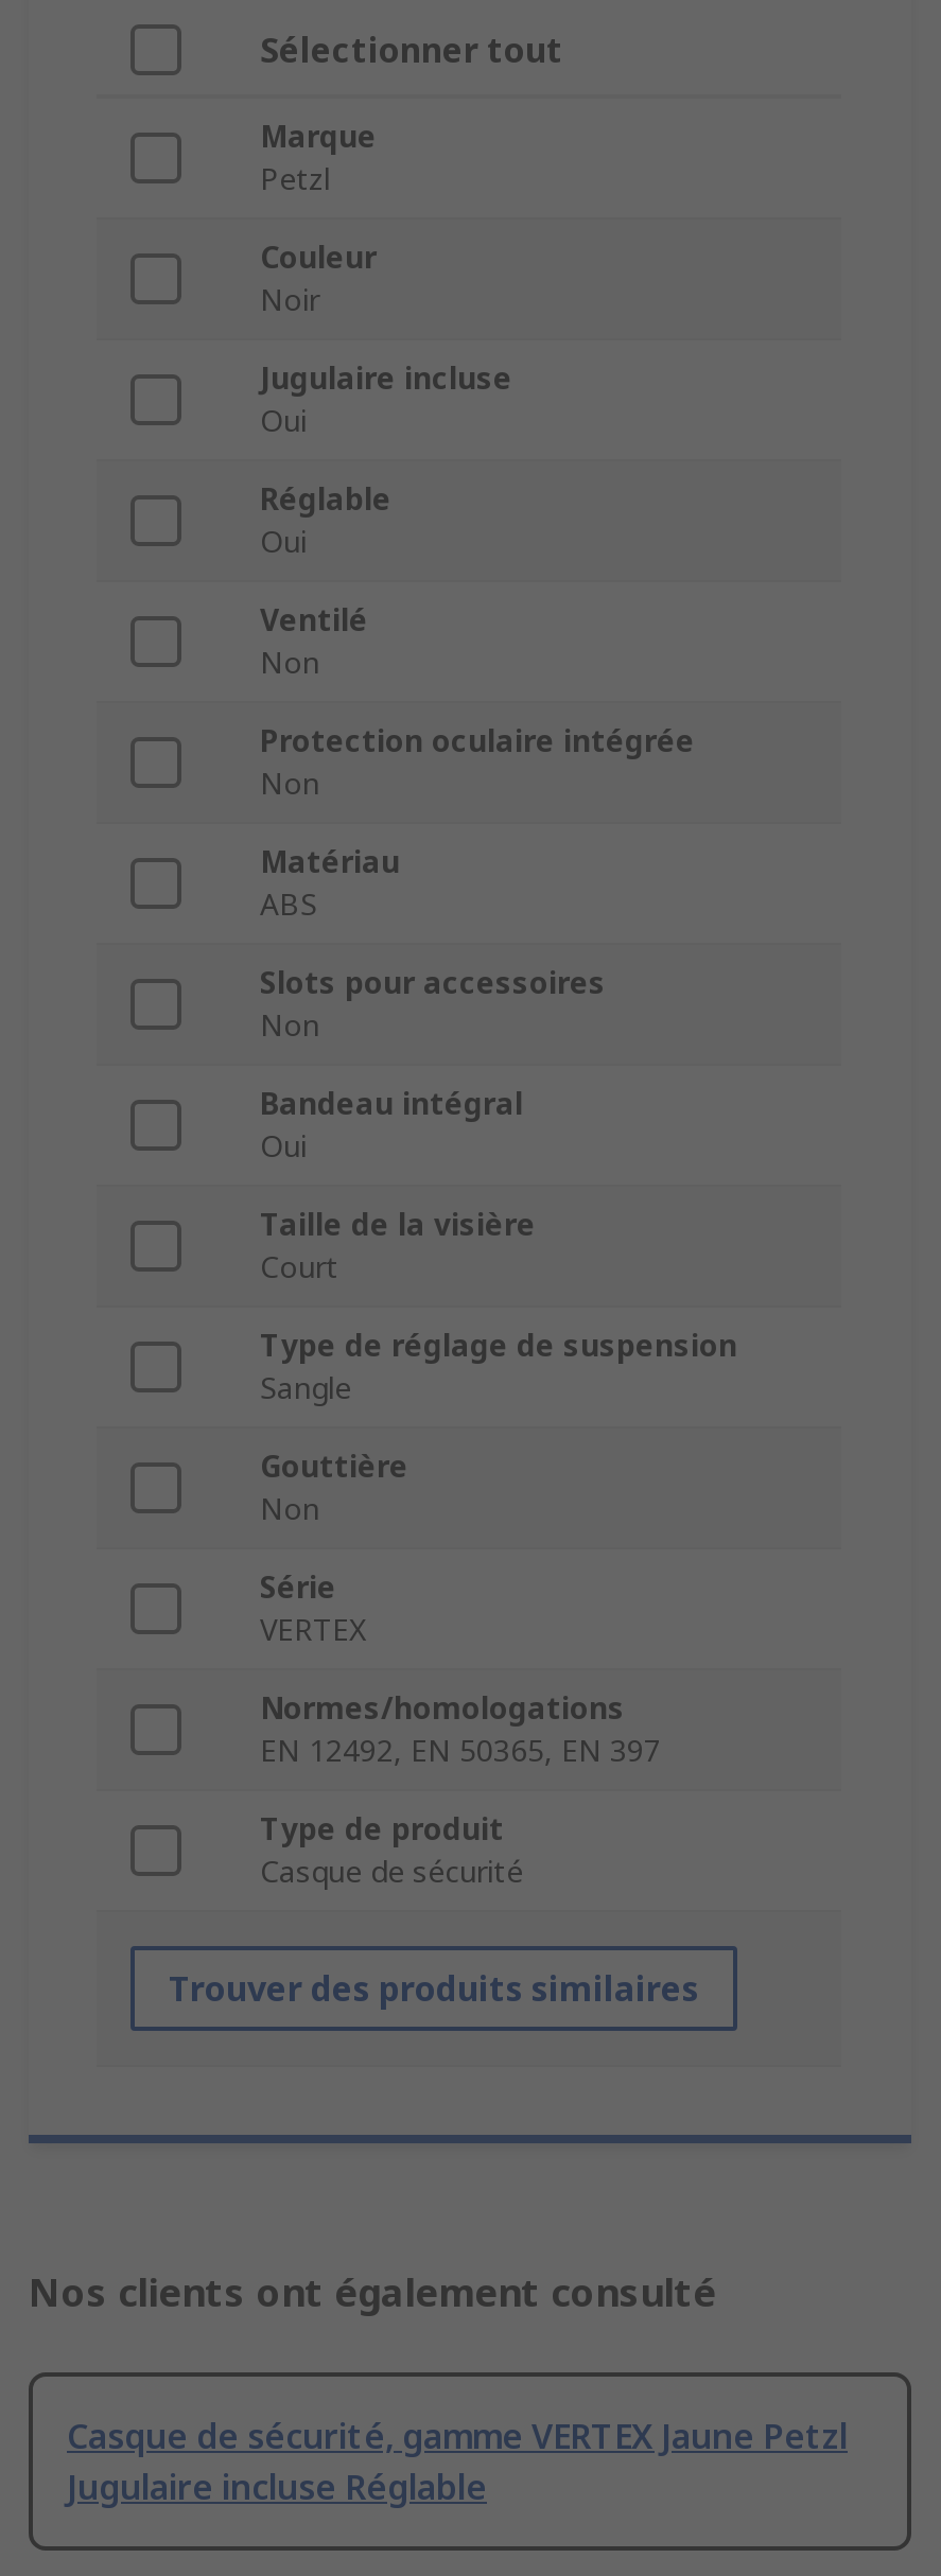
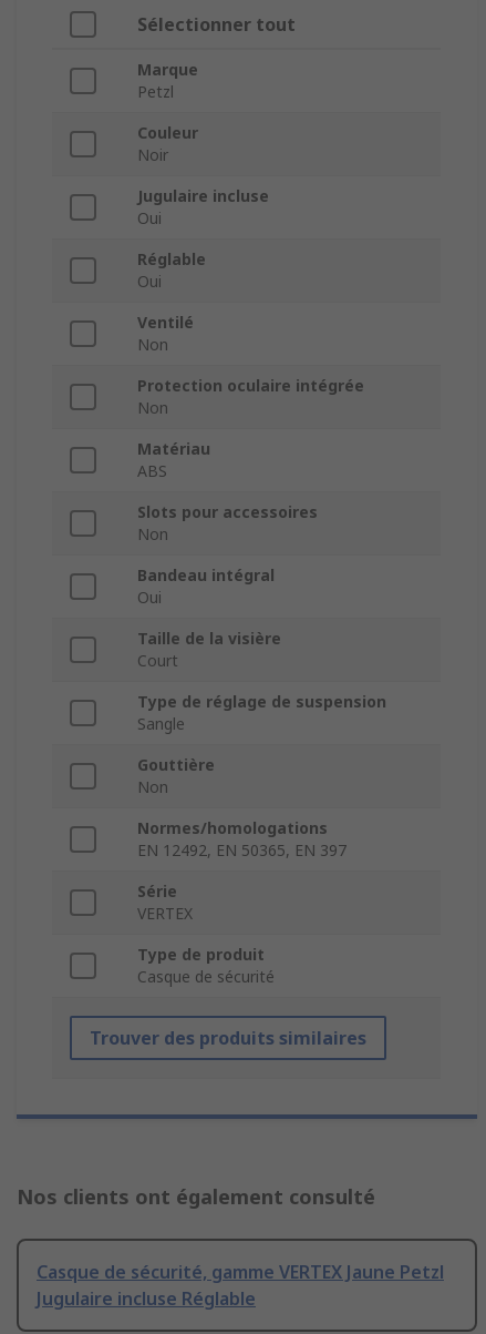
moved [260,1567,366,1650] -> [137,881,193,924]: Série | VERTEX
moved [260,1688,661,1771] -> [137,818,347,861]: Normes/homologations | EN 12492, EN 50365, EN 397

